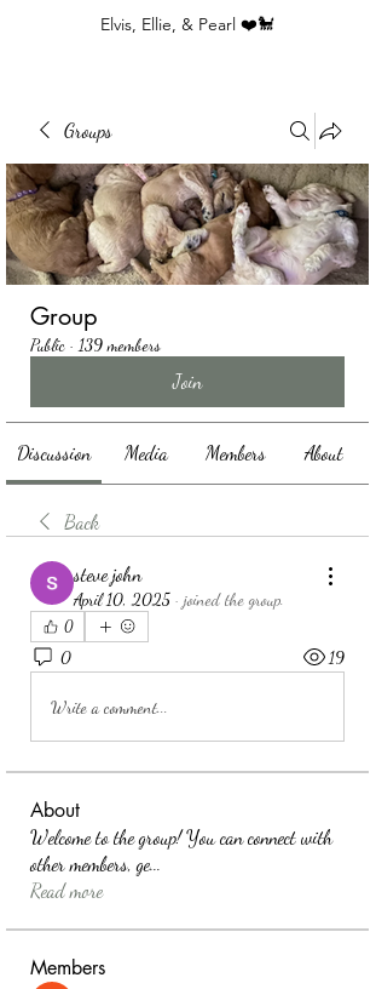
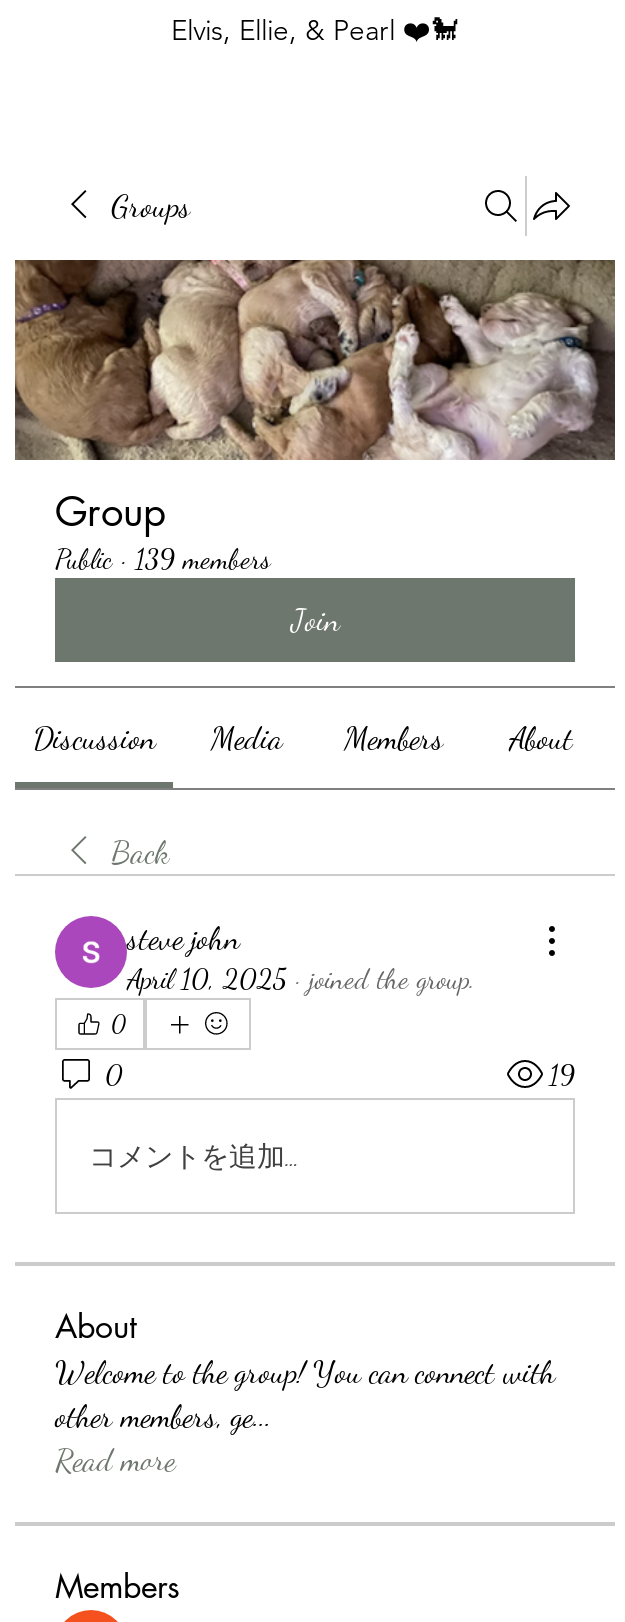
[51,696,168,717] Write a comment... -> [89,1139,299,1173] コメントを追加…

